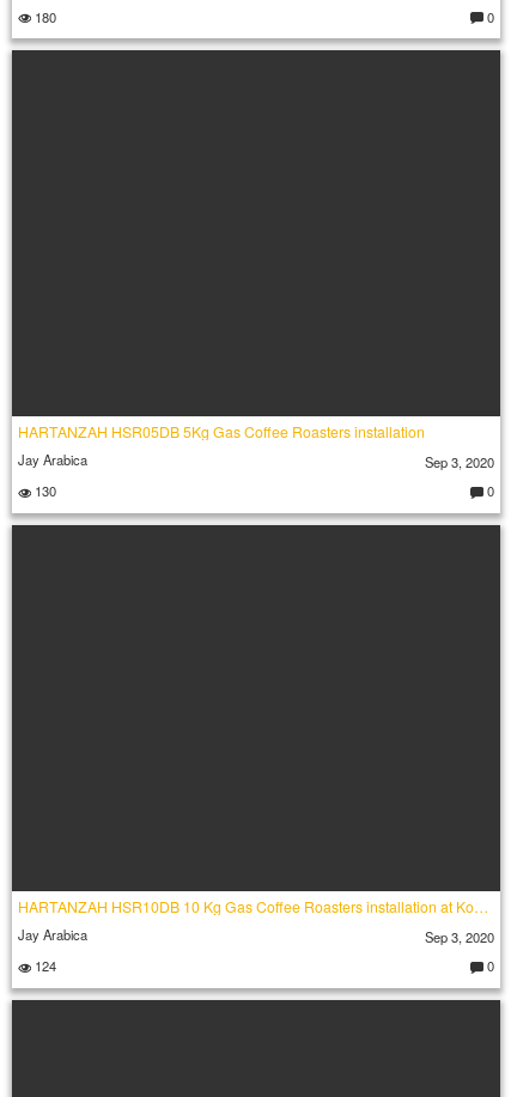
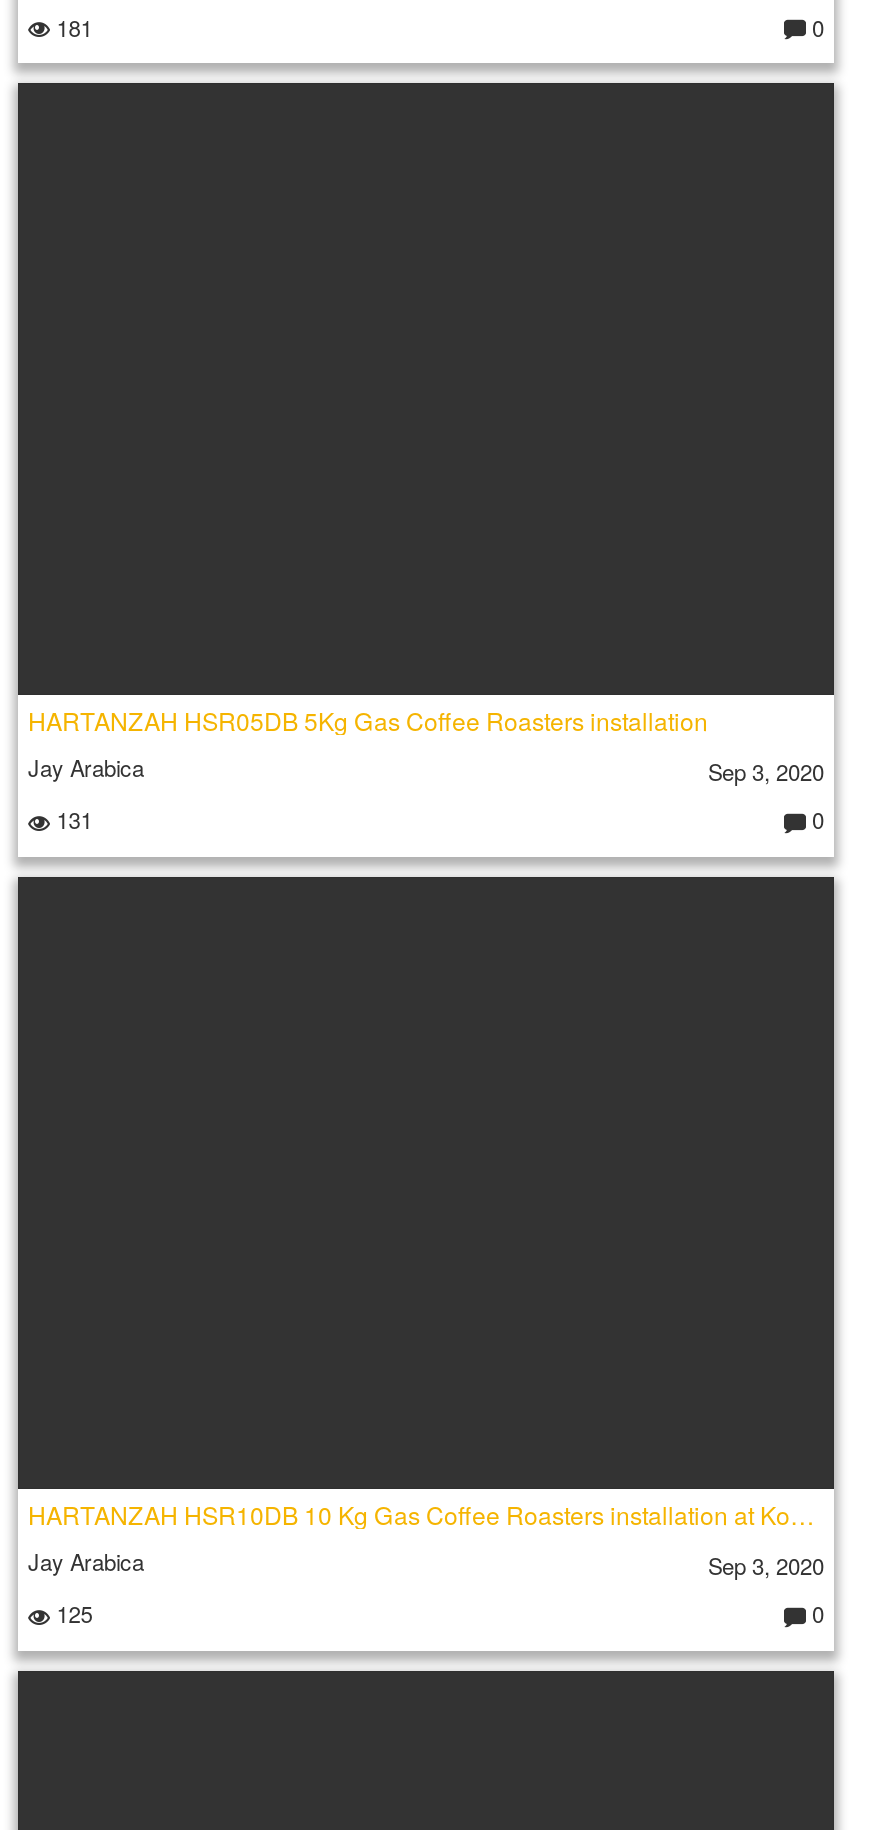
[31,7,56,26] 180 -> [50,10,92,42] 181
[31,481,56,501] 130 -> [50,804,92,836] 131
[31,956,56,975] 124 -> [50,1598,92,1630] 125

